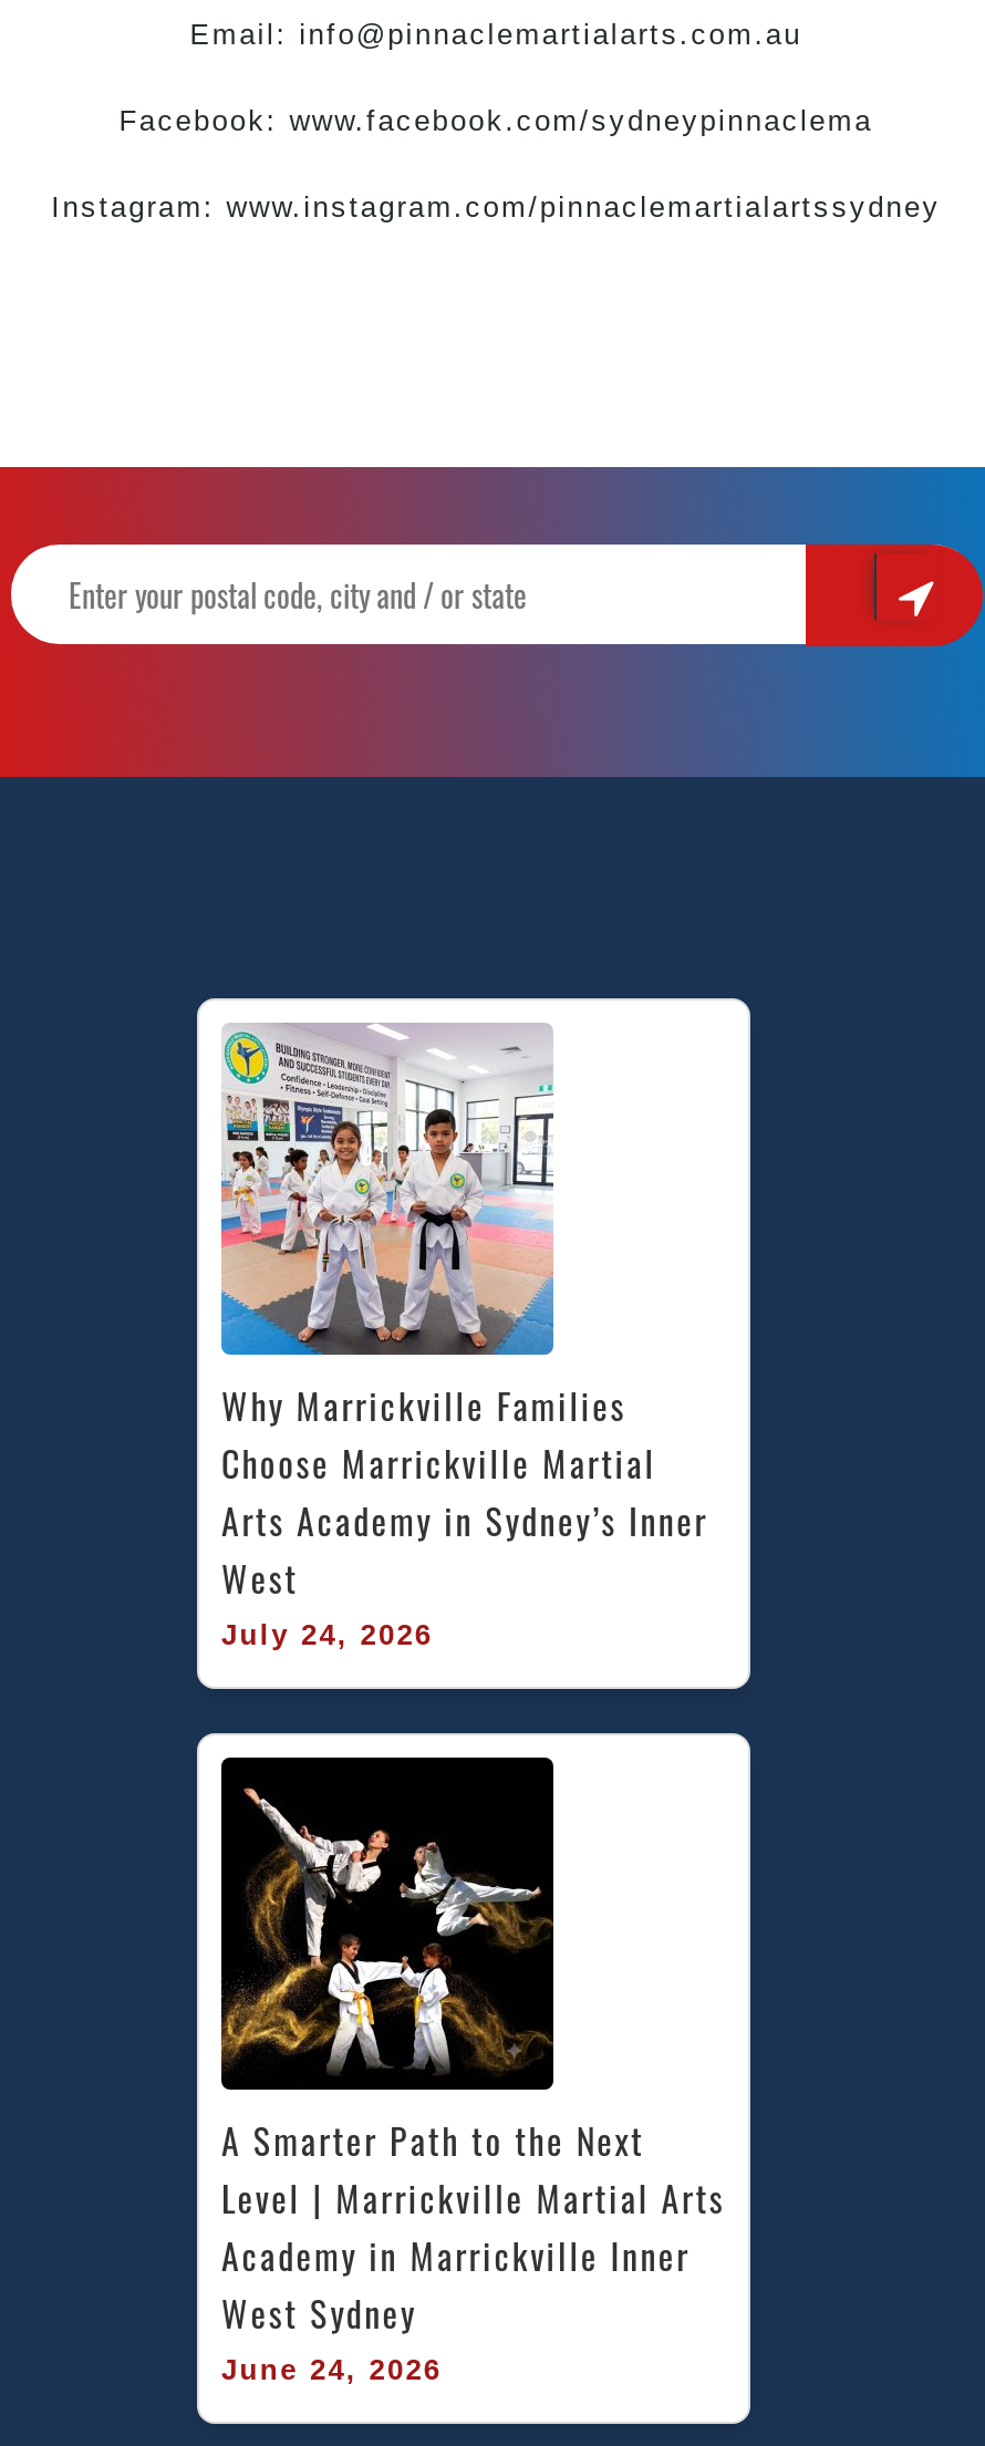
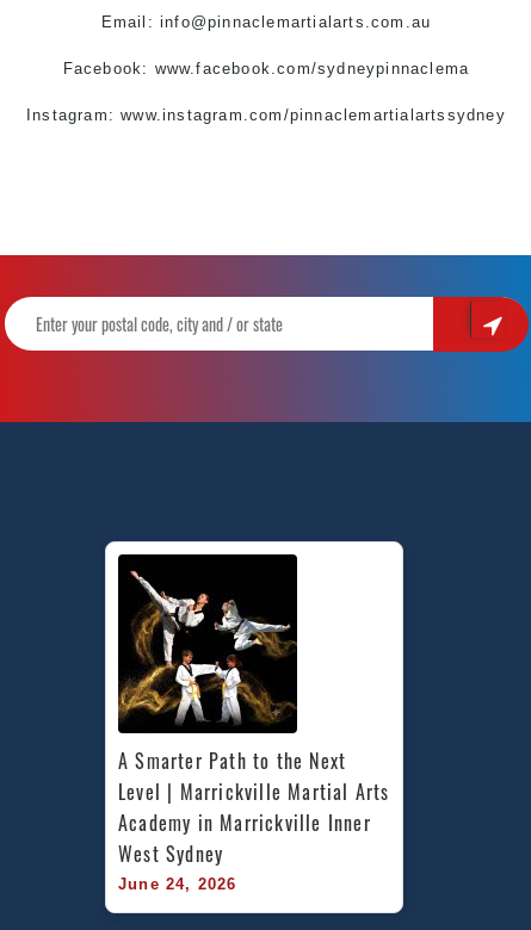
[219,1023,708,1651] [image] | Why Marrickville Families | Choose Marrickville Martial | Arts Academy in Sydney’s Inner | West | July 24, 2026 -> none

